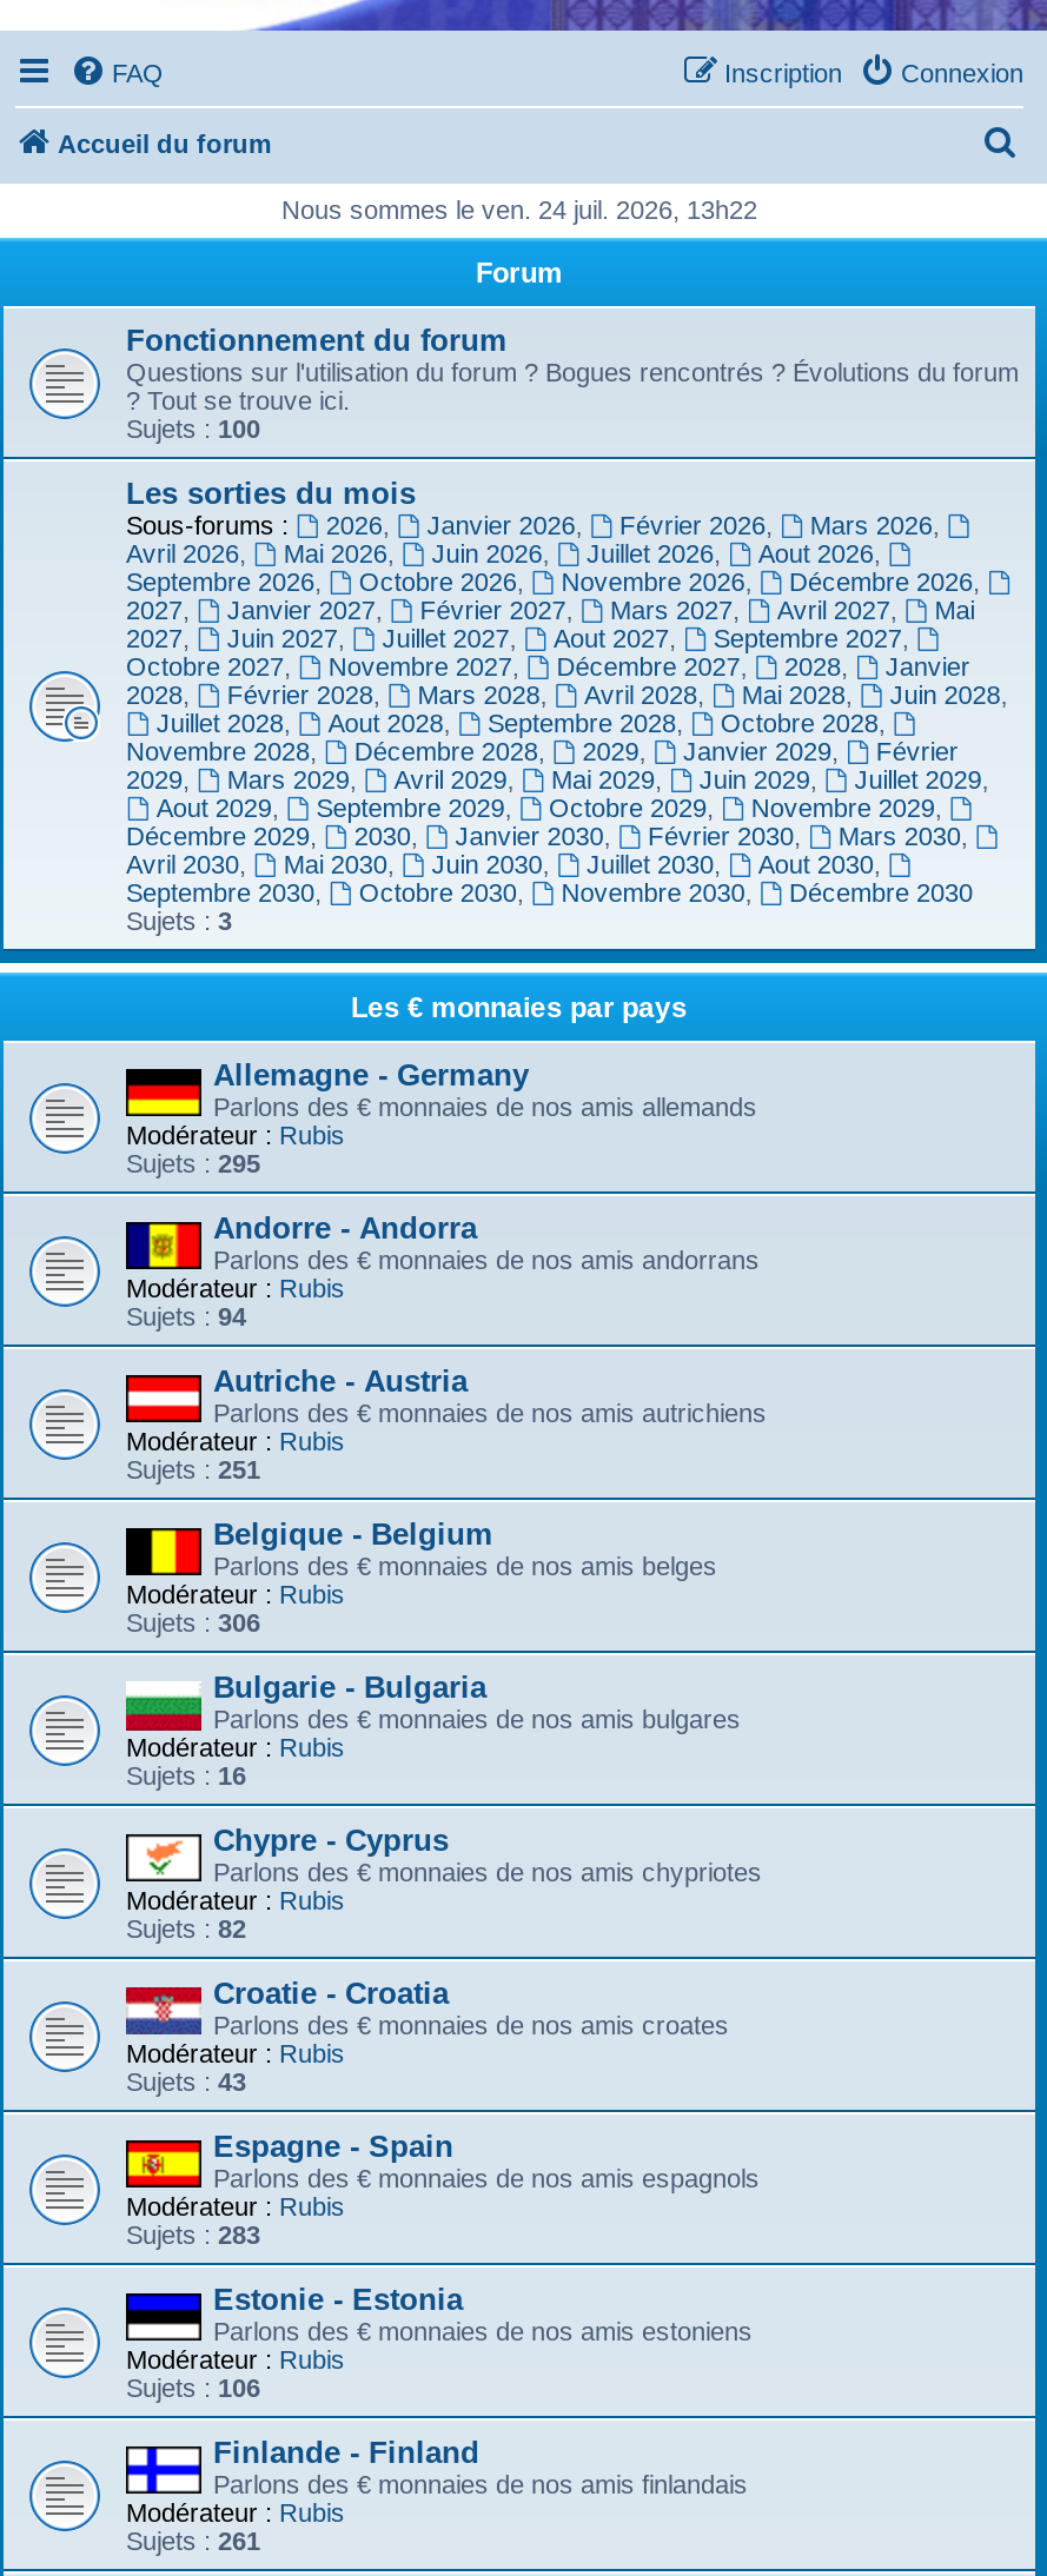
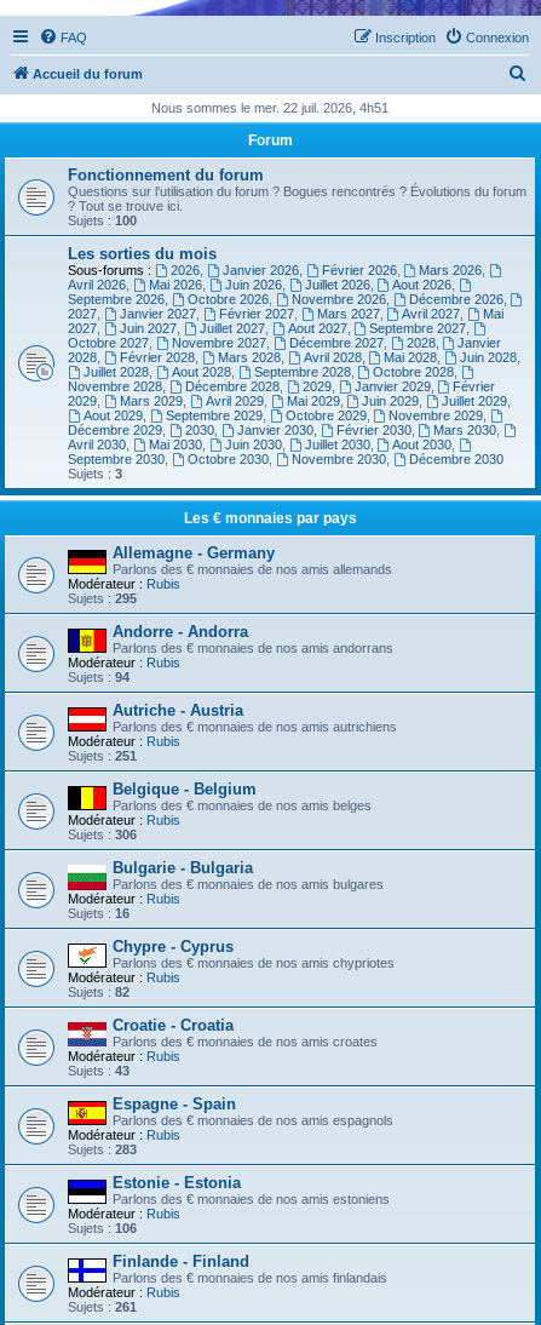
[281,195,757,224] Nous sommes le ven. 24 juil. 2026, 13h22 -> [151,101,389,115] Nous sommes le mer. 22 juil. 2026, 4h51

